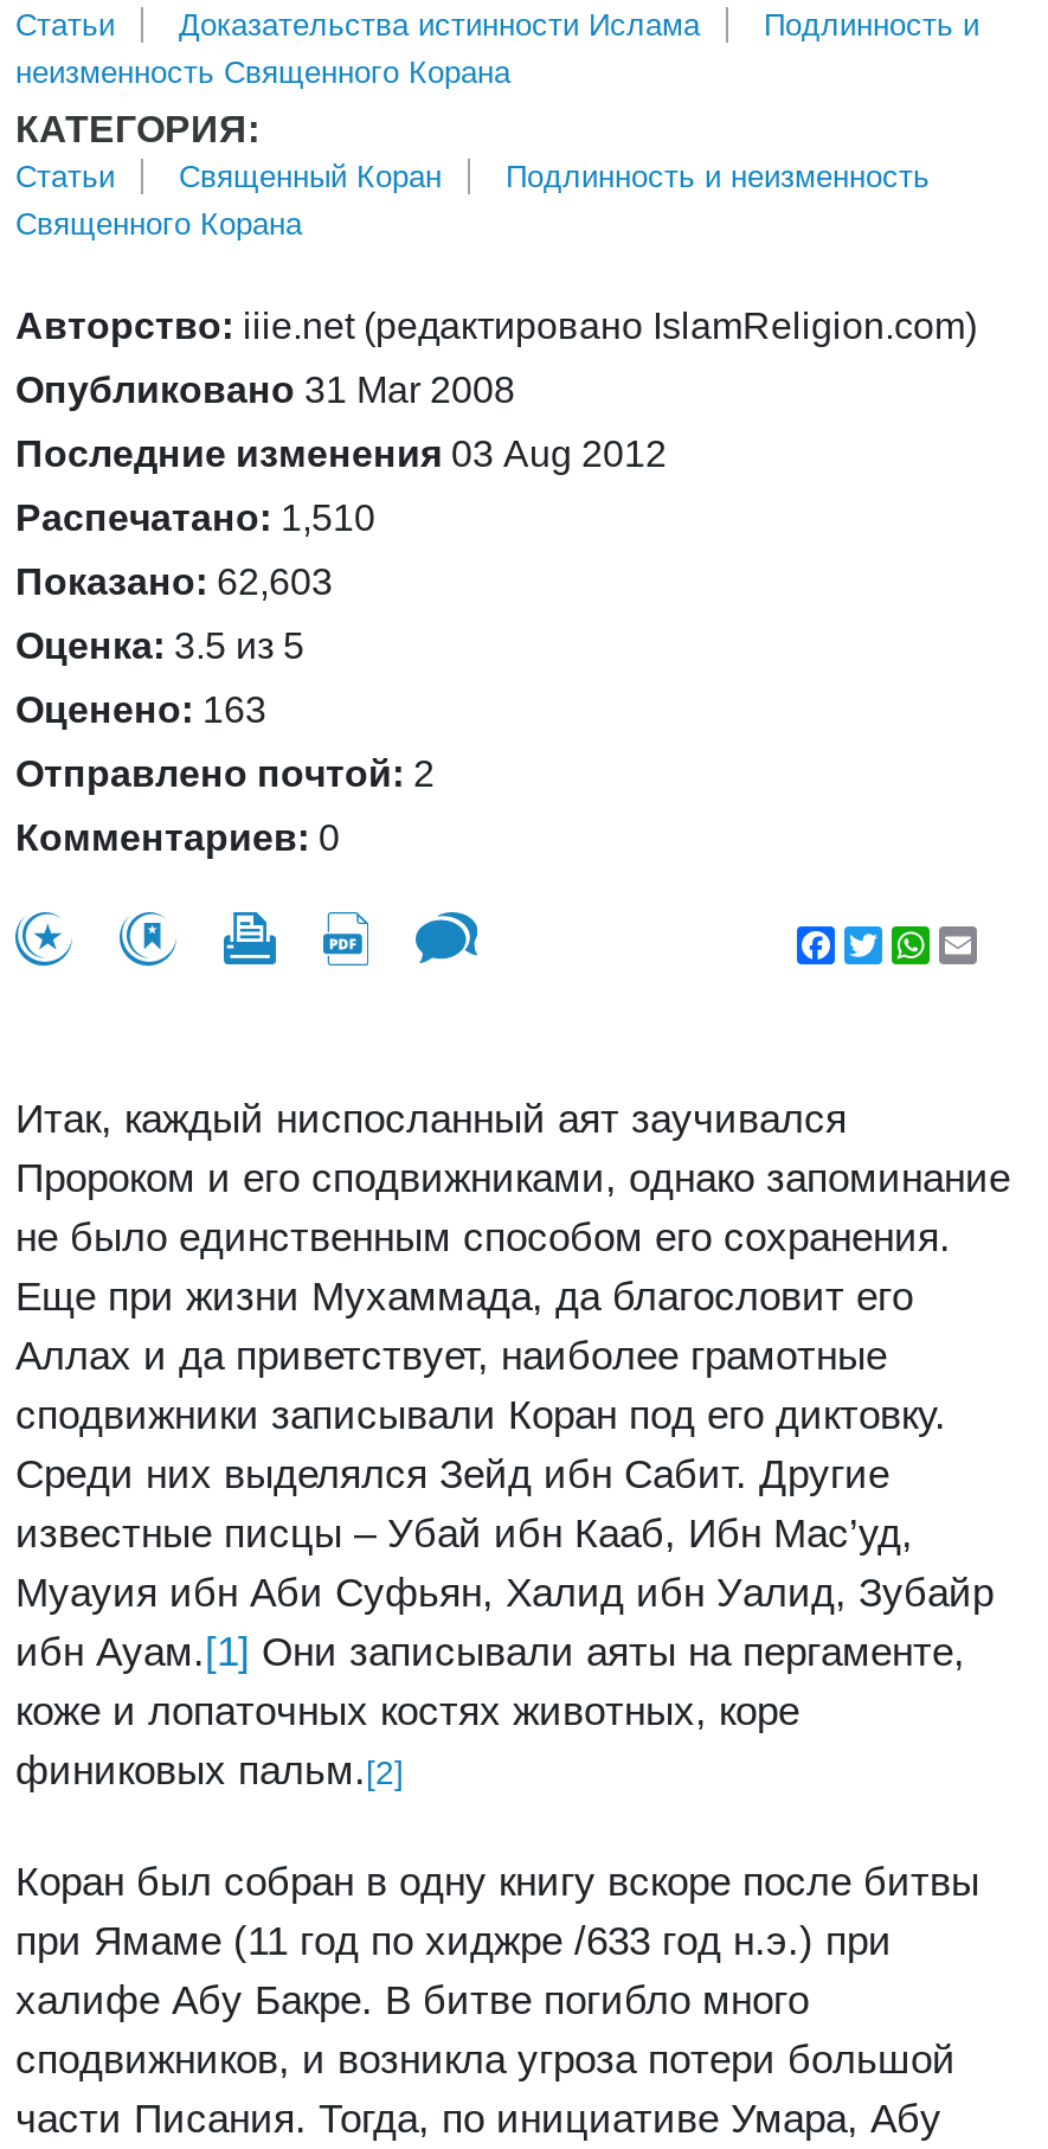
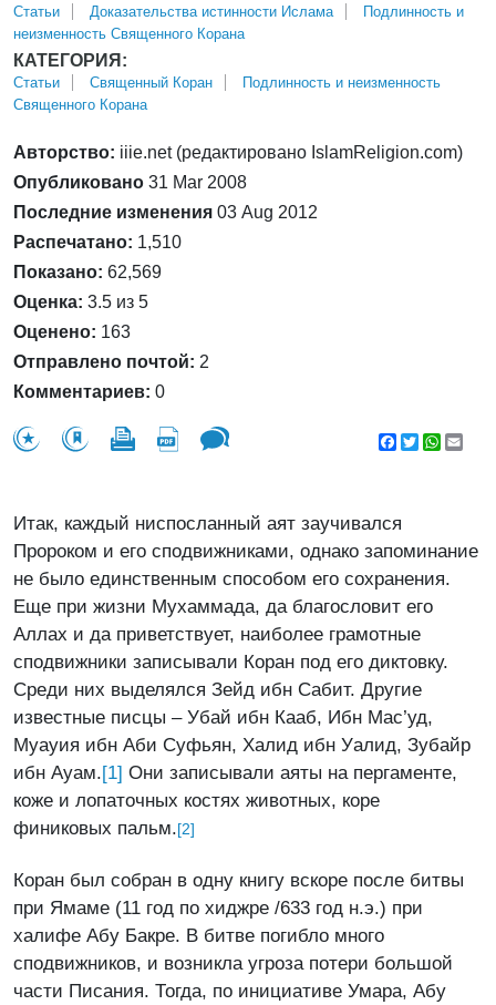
[15,562,333,602] Показано: 62,603 -> [13,263,162,281] Показано: 62,569

